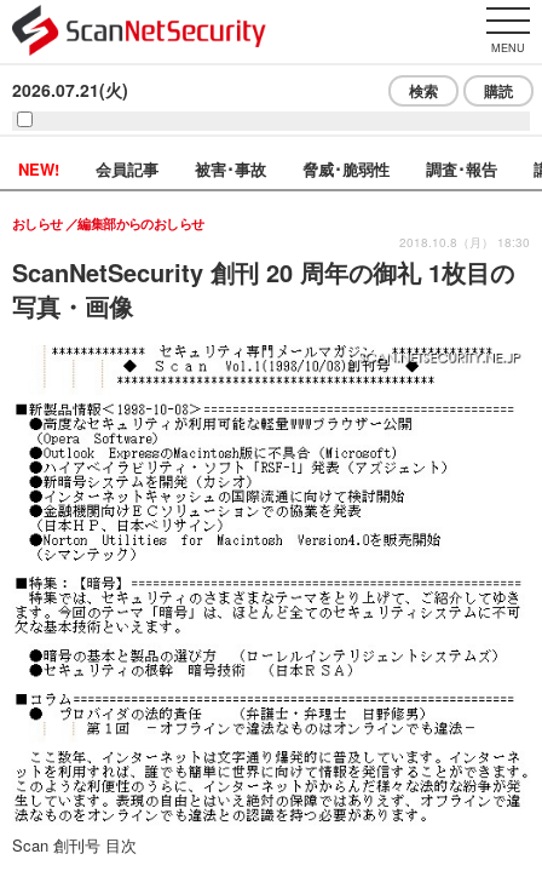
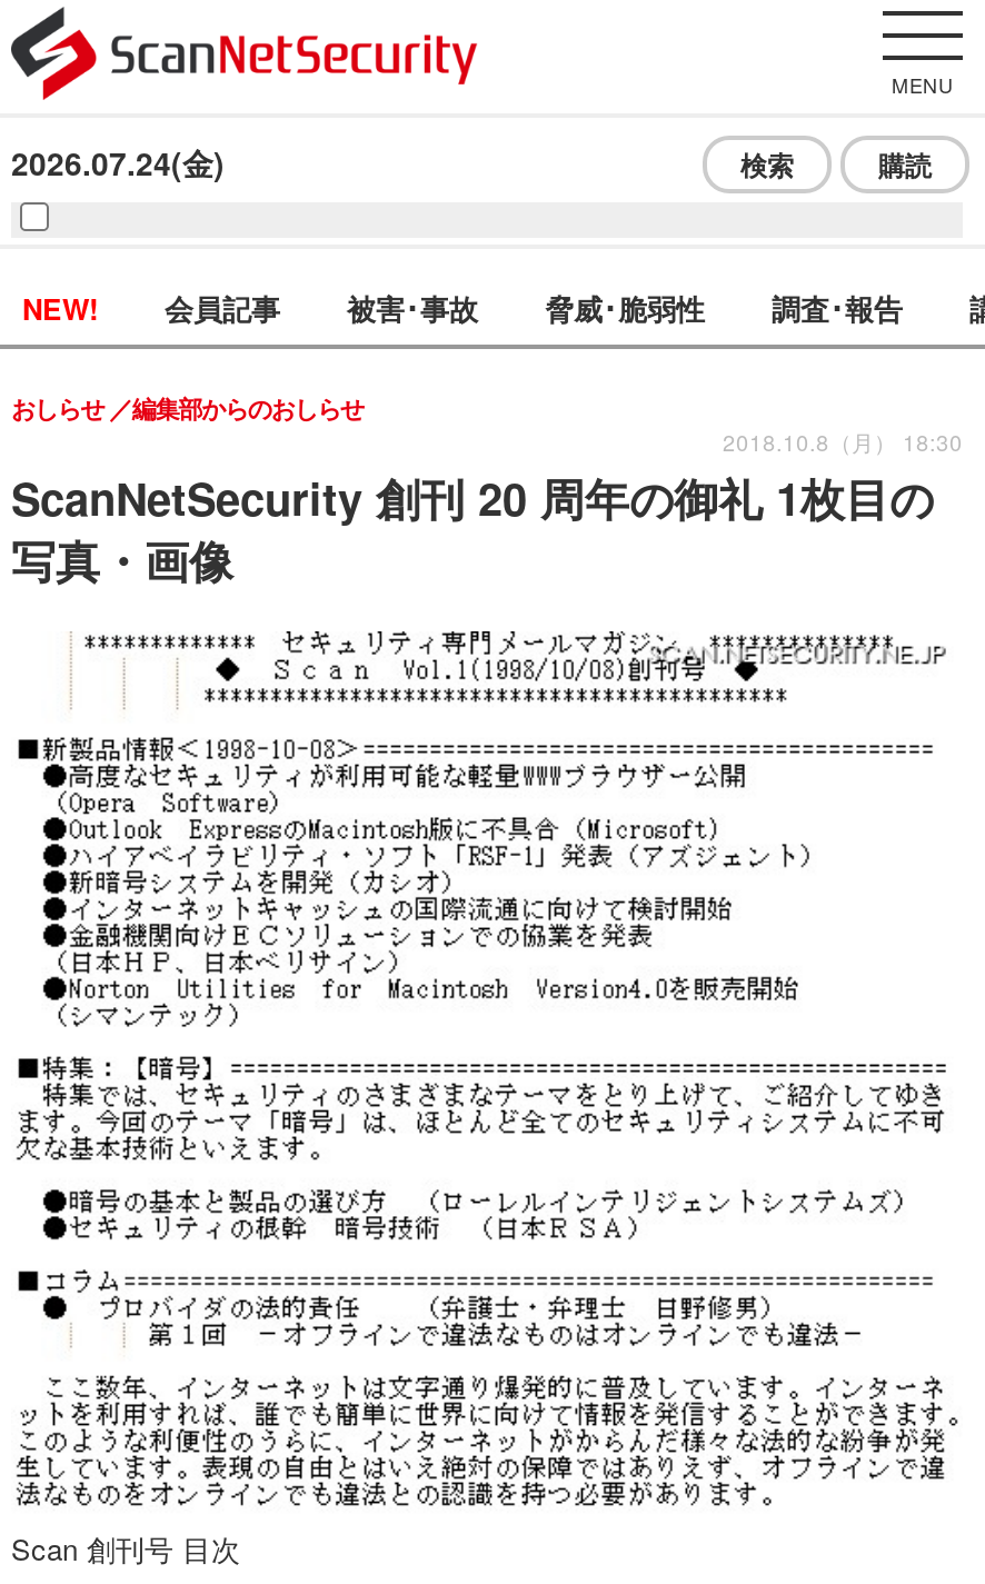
[12,78,128,102] 2026.07.21(火) -> [11,140,225,185] 2026.07.24(金)

